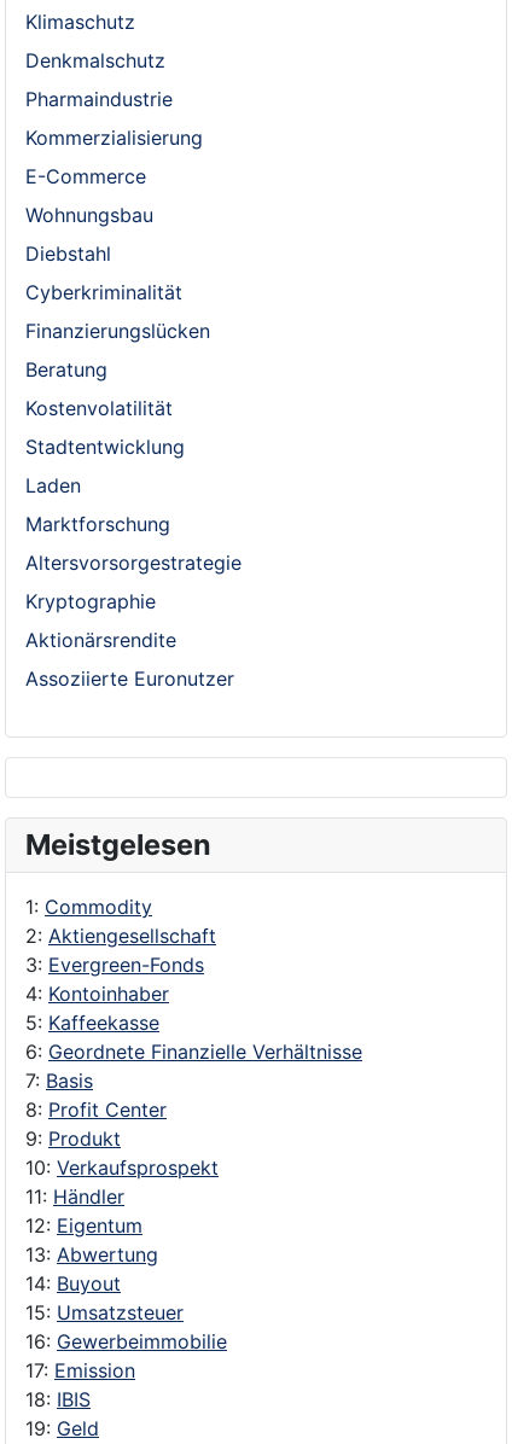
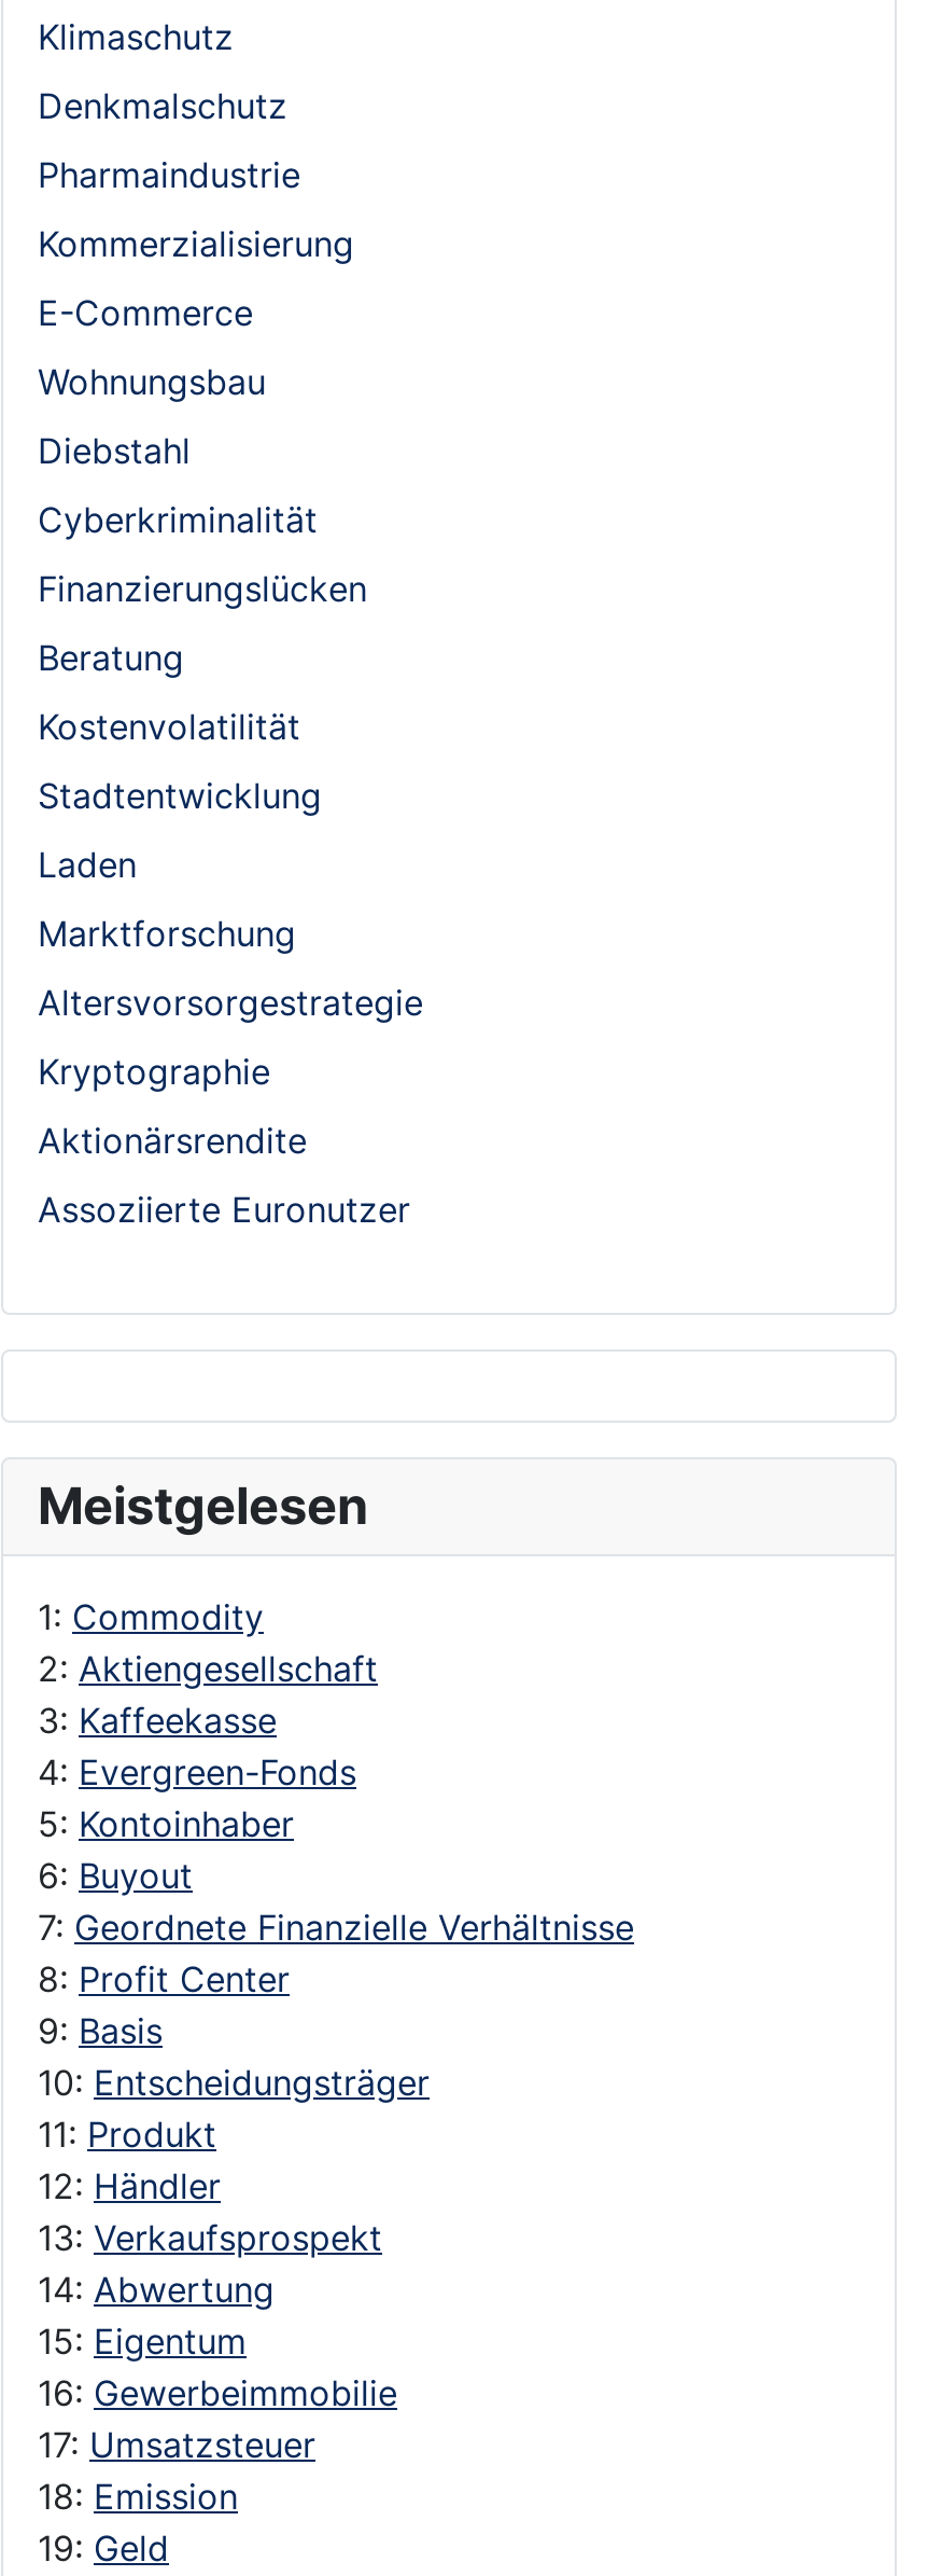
[25,952,362,1092] 3: Evergreen-Fonds | 4: Kontoinhaber | 5: Kaffeekasse | 6: Geordnete Finanzielle Verhältnisse | 7: Basis -> [38,1698,634,1948] 3: Kaffeekasse | 4: Evergreen-Fonds | 5: Kontoinhaber | 6: Buyout | 7: Geordnete Finanzielle Verhältnisse
[25,1126,219,1324] 9: Produkt | 10: Verkaufsprospekt | 11: Händler | 12: Eigentum | 13: Abwertung | 14: Buyout | 15: Umsatzsteuer -> [38,2008,430,2362] 9: Basis | 10: Entscheidungsträger | 11: Produkt | 12: Händler | 13: Verkaufsprospekt | 14: Abwertung | 15: Eigentum
[25,1358,135,1411] 17: Emission | 18: IBIS -> [38,2422,315,2517] 17: Umsatzsteuer | 18: Emission

